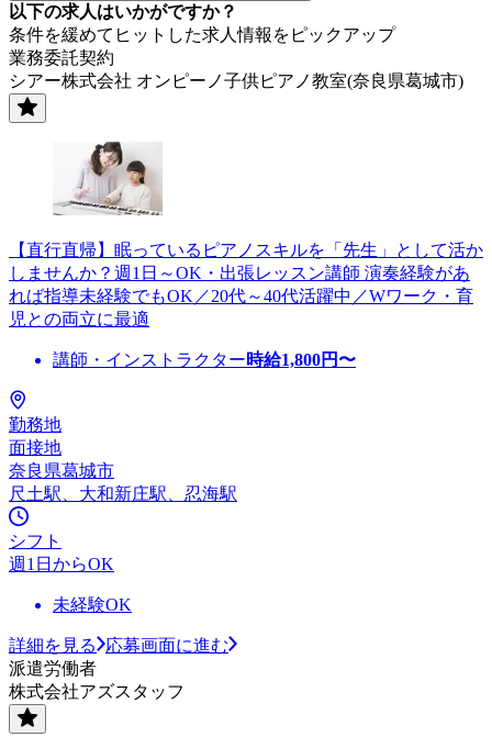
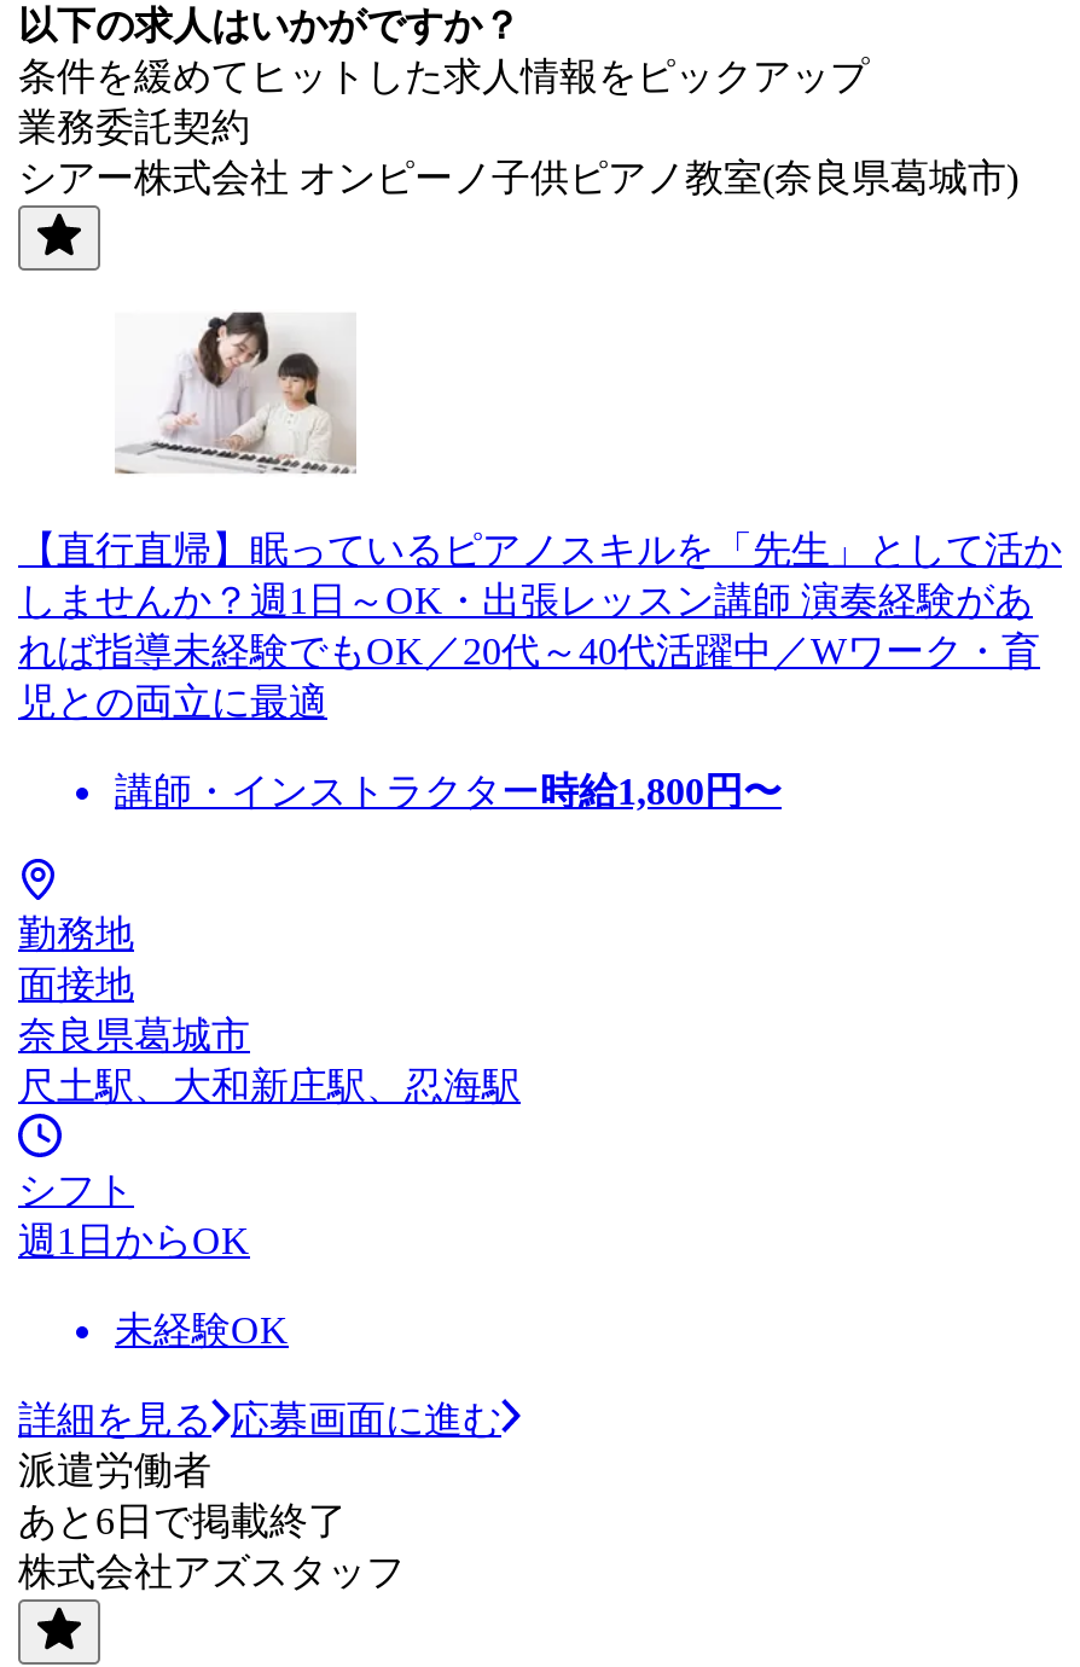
none -> [18,1500,347,1541] あと6日で掲載終了

